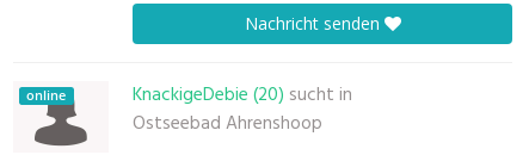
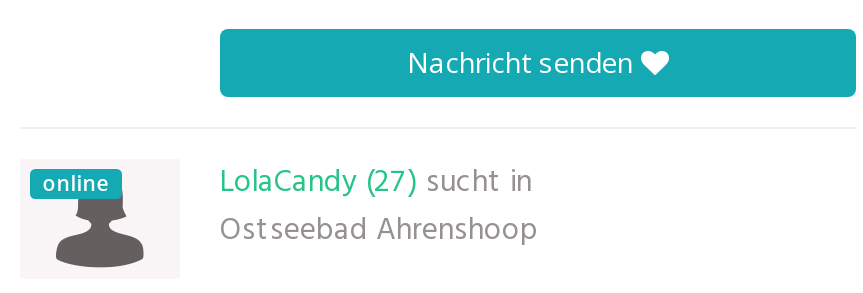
[133,80,352,109] KnackigeDebie (20) sucht in -> [220,158,532,206] LolaCandy (27) sucht in

